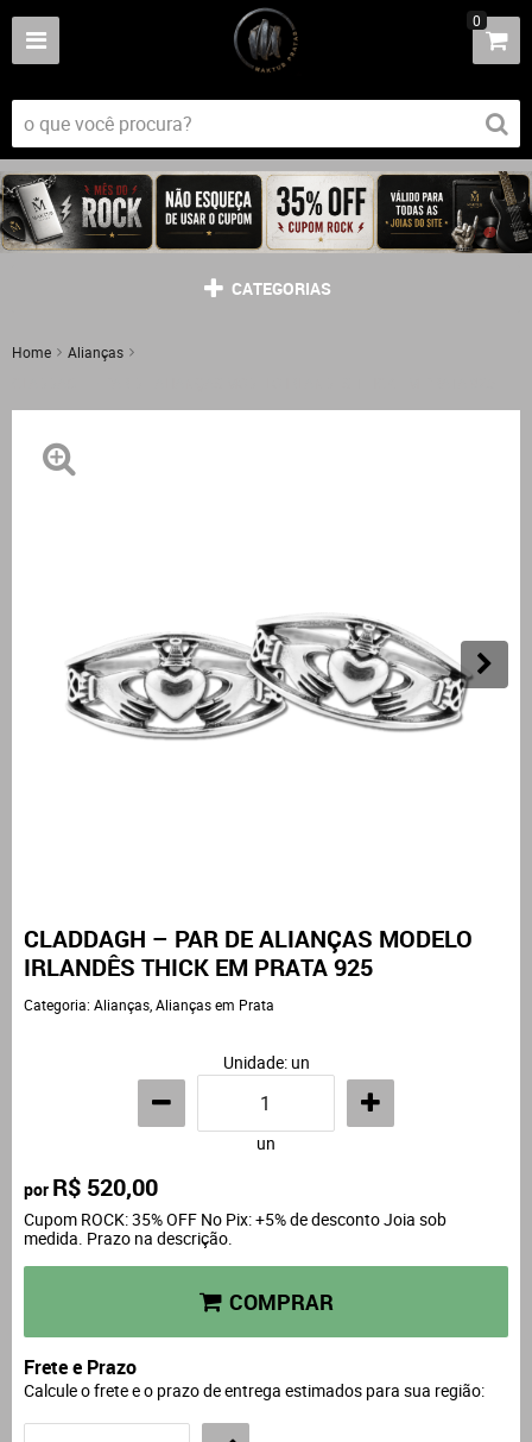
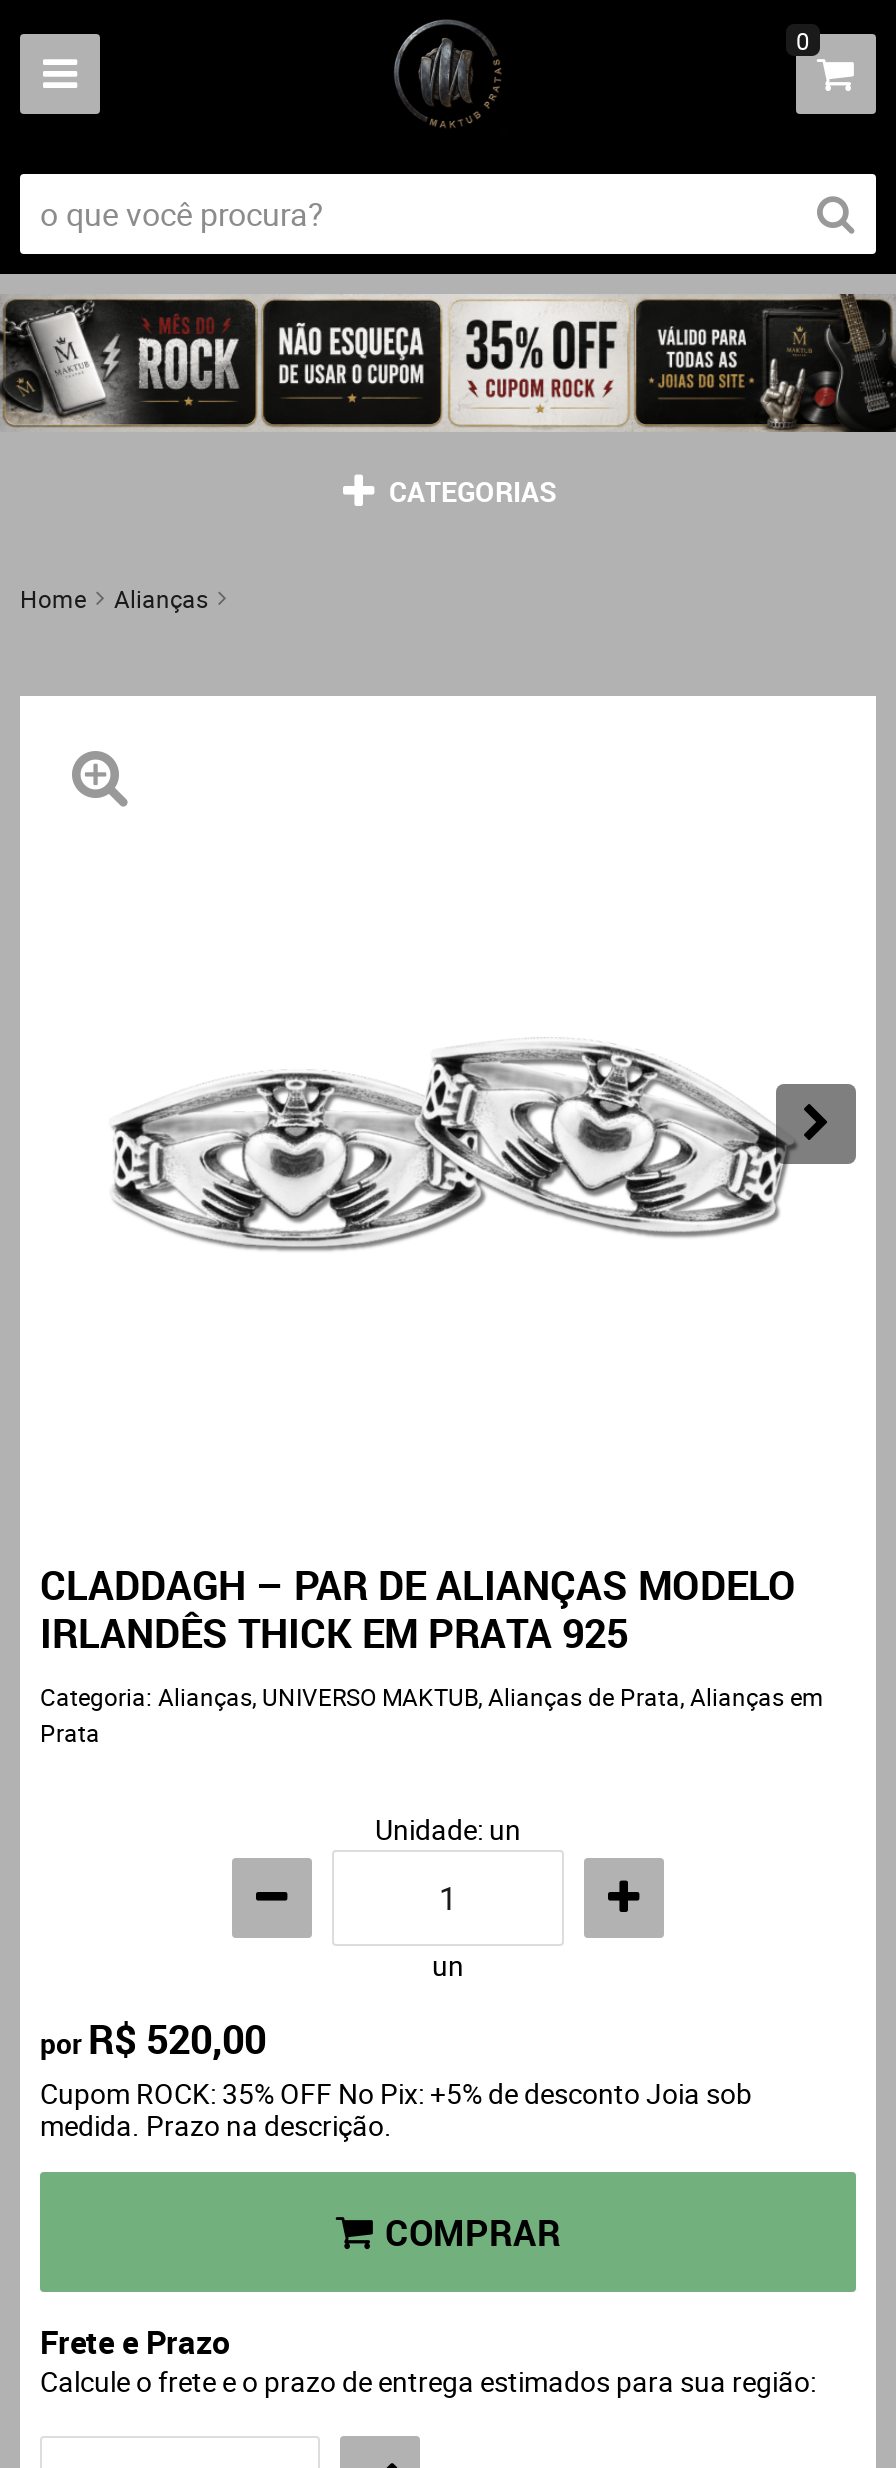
[24,995,274,1015] Categoria: Alianças, Alianças em Prata -> [40,1681,824,1749] Categoria: Alianças, UNIVERSO MAKTUB, Alianças de Prata, Alianças em | Prata

